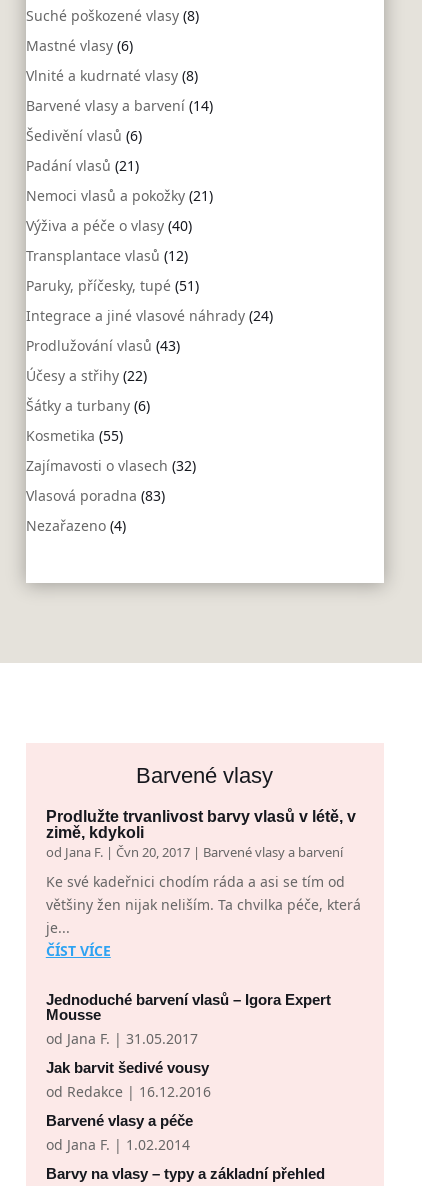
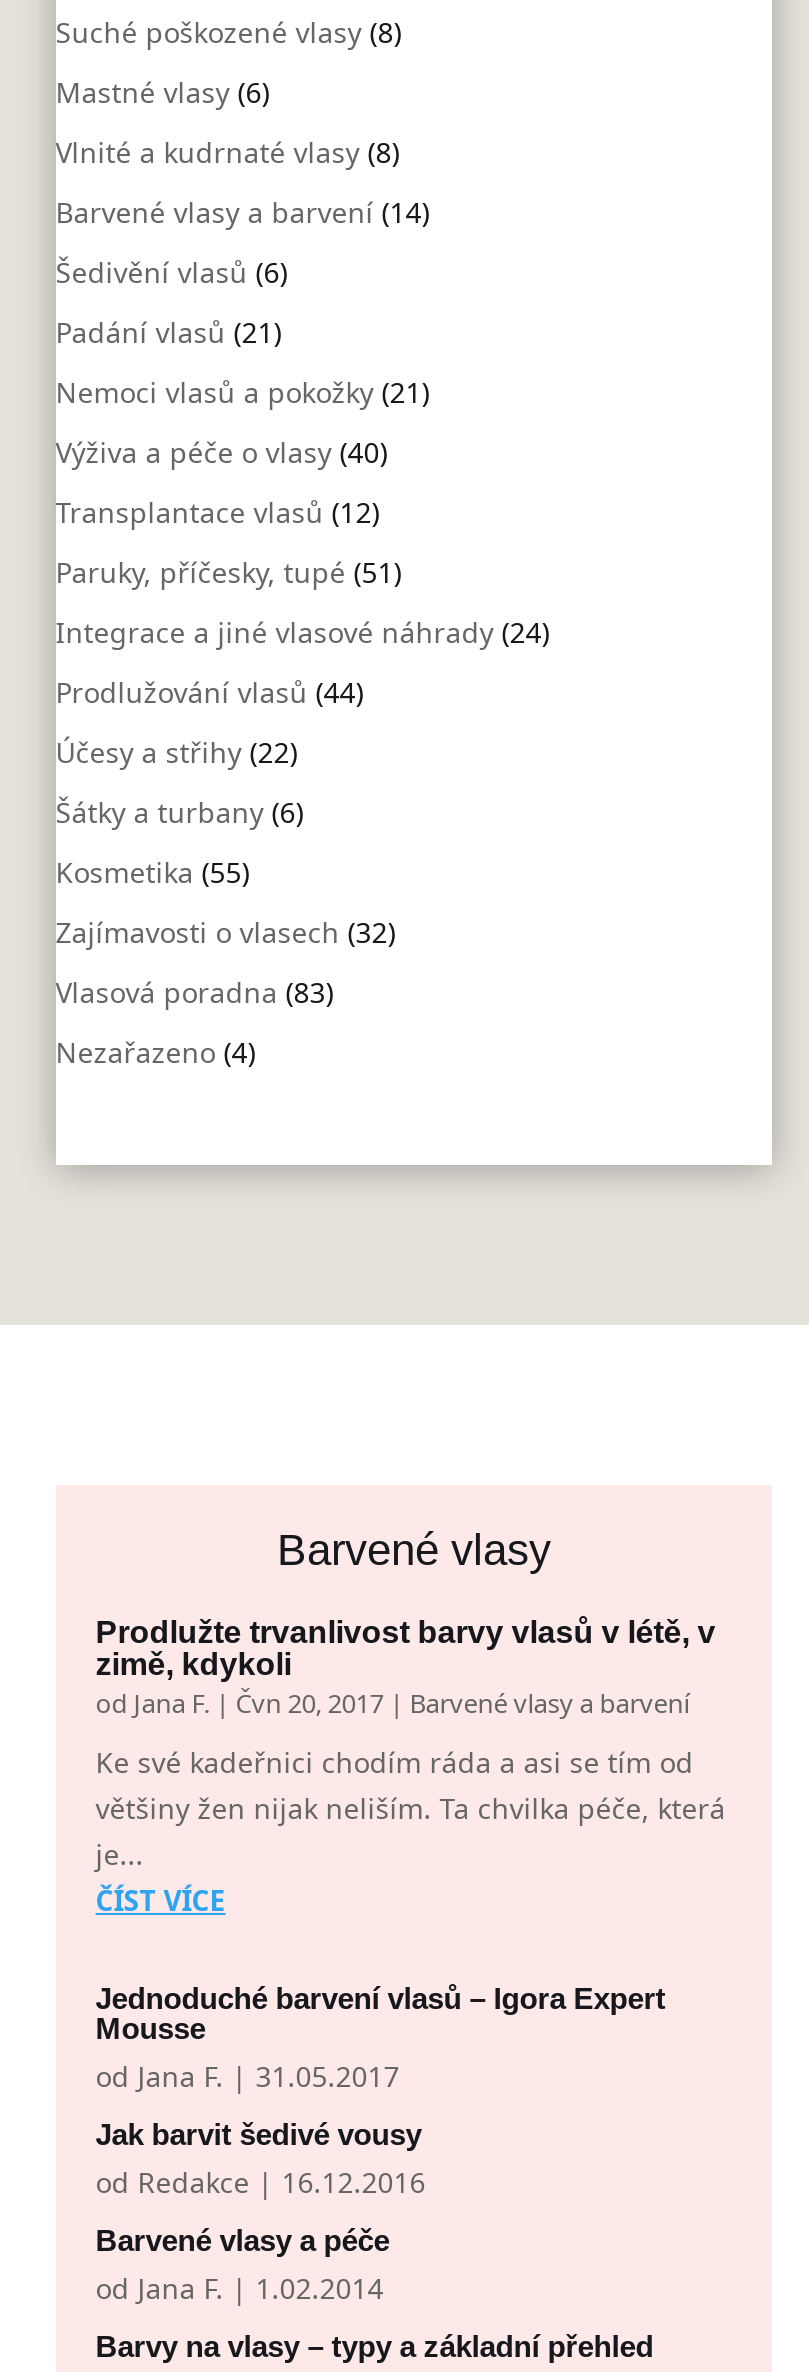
[26,336,180,355] Prodlužování vlasů (43) -> [56,673,364,711] Prodlužování vlasů (44)

